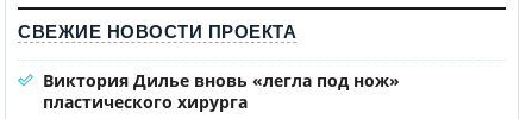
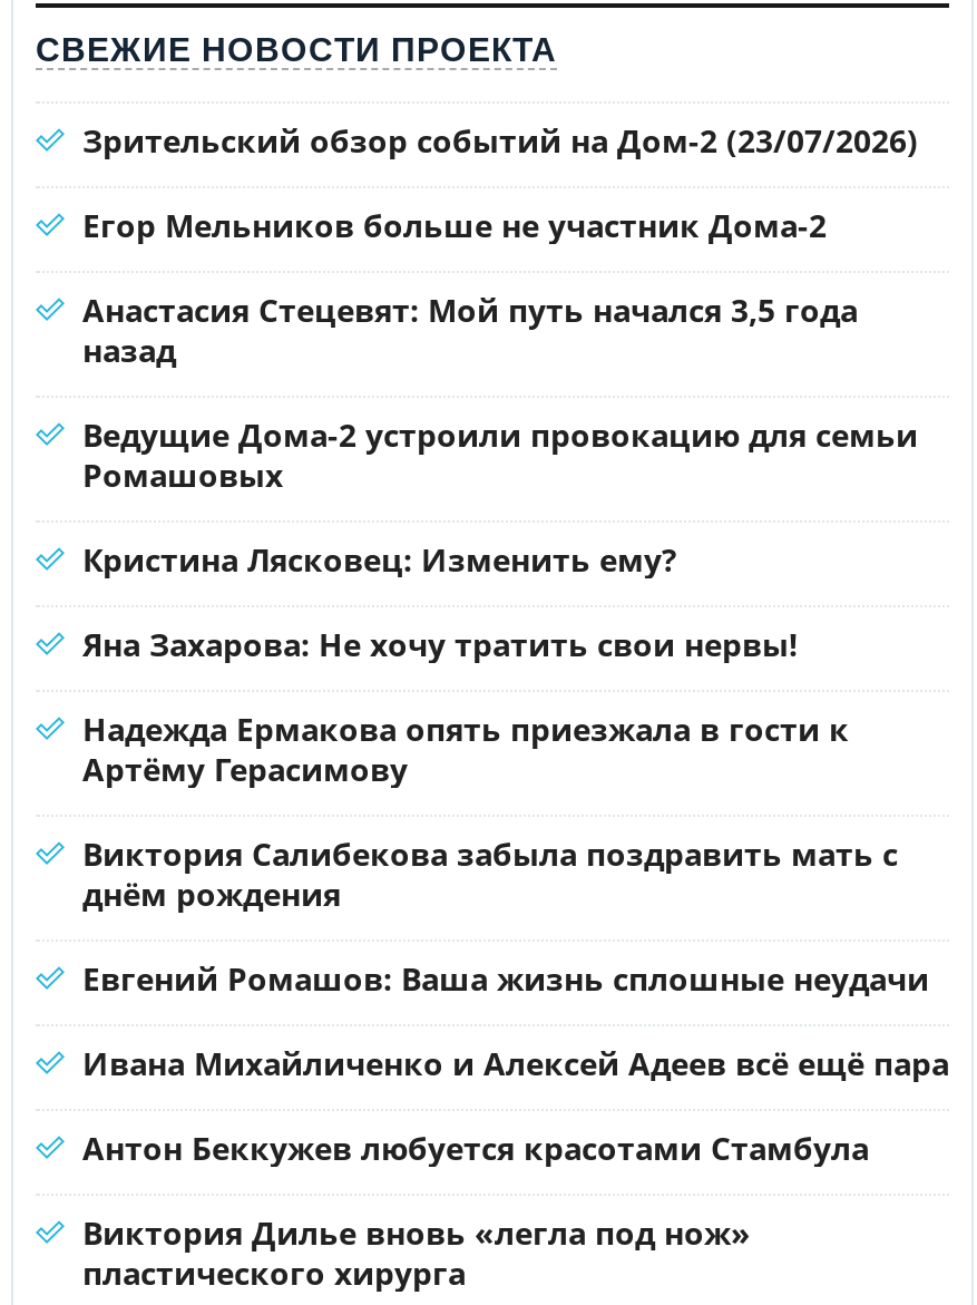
none -> [82,118,949,1168] Зрительский обзор событий на Дом-2 (23/07/2026) | Егор Мельников больше не участник Дома-2 | Анастасия Стецевят: Мой путь начался 3,5 года | назад | Ведущие Дома-2 устроили провокацию для семьи | Ромашовых | Кристина Лясковец: Изменить ему? | Яна Захарова: Не хочу тратить свои нервы! | Надежда Ермакова опять приезжала в гости к | Артёму Герасимову | Виктория Салибекова забыла поздравить мать с | днём рождения | Евгений Ромашов: Ваша жизнь сплошные неудачи | Ивана Михайличенко и Алексей Адеев всё ещё пара | Антон Беккужев любуется красотами Стамбула

